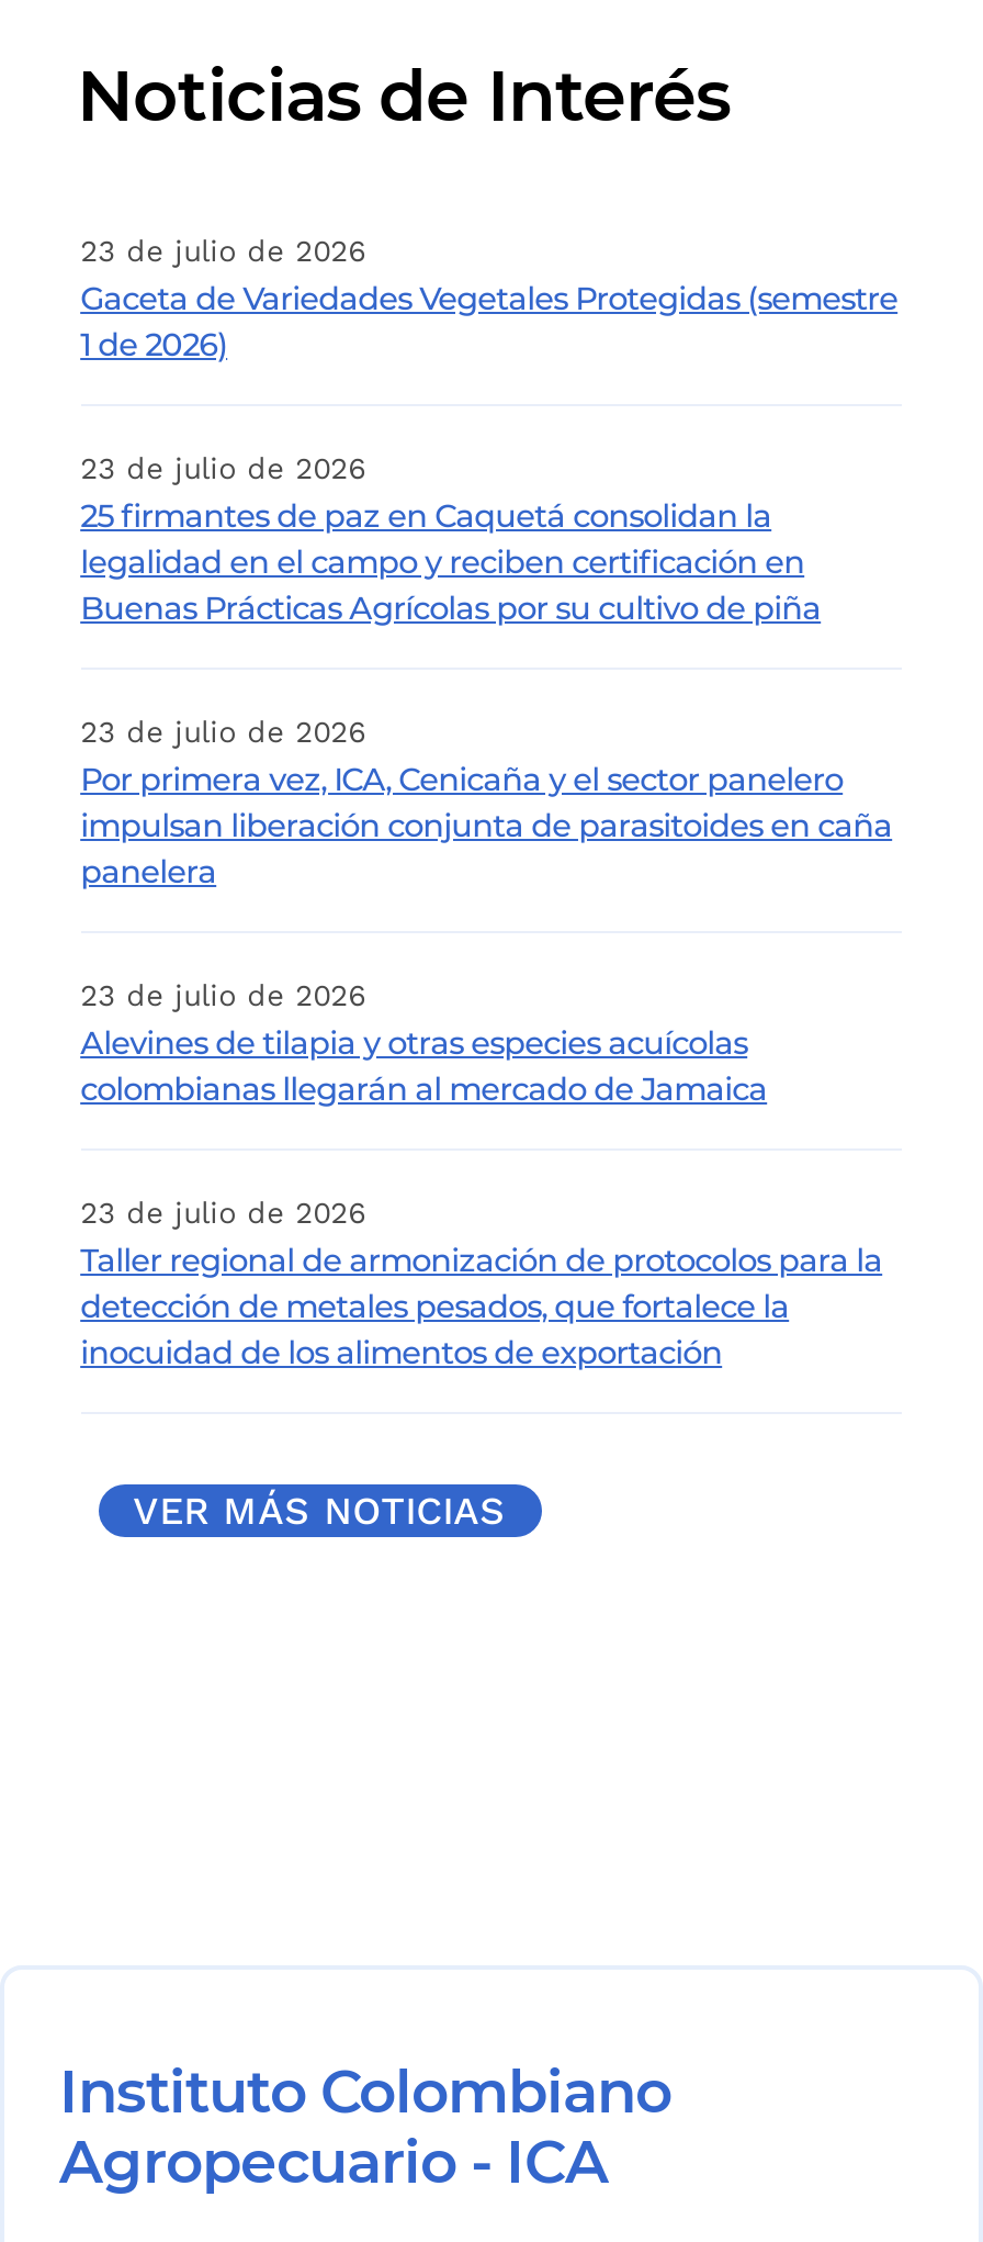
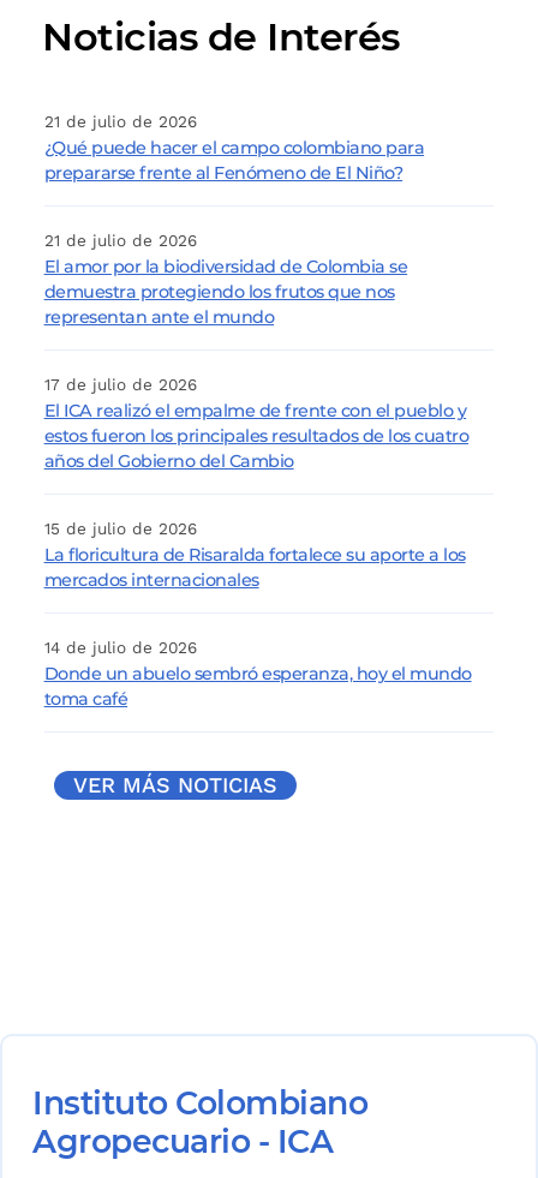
[80,232,898,364] 23 de julio de 2026 | Gaceta de Variedades Vegetales Protegidas (semestre | 1 de 2026) -> [44,111,424,183] 21 de julio de 2026 | ¿Qué puede hacer el campo colombiano para | prepararse frente al Fenómeno de El Niño?
[80,449,821,627] 23 de julio de 2026 | 25 firmantes de paz en Caquetá consolidan la | legalidad en el campo y reciben certificación en | Buenas Prácticas Agrícolas por su cultivo de piña -> [44,230,407,327] 21 de julio de 2026 | El amor por la biodiversidad de Colombia se | demuestra protegiendo los frutos que nos | representan ante el mundo
[80,713,892,891] 23 de julio de 2026 | Por primera vez, ICA, Cenicaña y el sector panelero | impulsan liberación conjunta de parasitoides en caña | panelera -> [44,374,468,472] 17 de julio de 2026 | El ICA realizó el empalme de frente con el pueblo y | estos fueron los principales resultados de los cuatro | años del Gobierno del Cambio
[80,977,767,1108] 23 de julio de 2026 | Alevines de tilapia y otras especies acuícolas | colombianas llegarán al mercado de Jamaica -> [44,518,465,590] 15 de julio de 2026 | La floricultura de Risaralda fortalece su aporte a los | mercados internacionales
[80,1194,882,1372] 23 de julio de 2026 | Taller regional de armonización de protocolos para la | detección de metales pesados, que fortalece la | inocuidad de los alimentos de exportación -> [44,637,471,709] 14 de julio de 2026 | Donde un abuelo sembró esperanza, hoy el mundo | toma café

